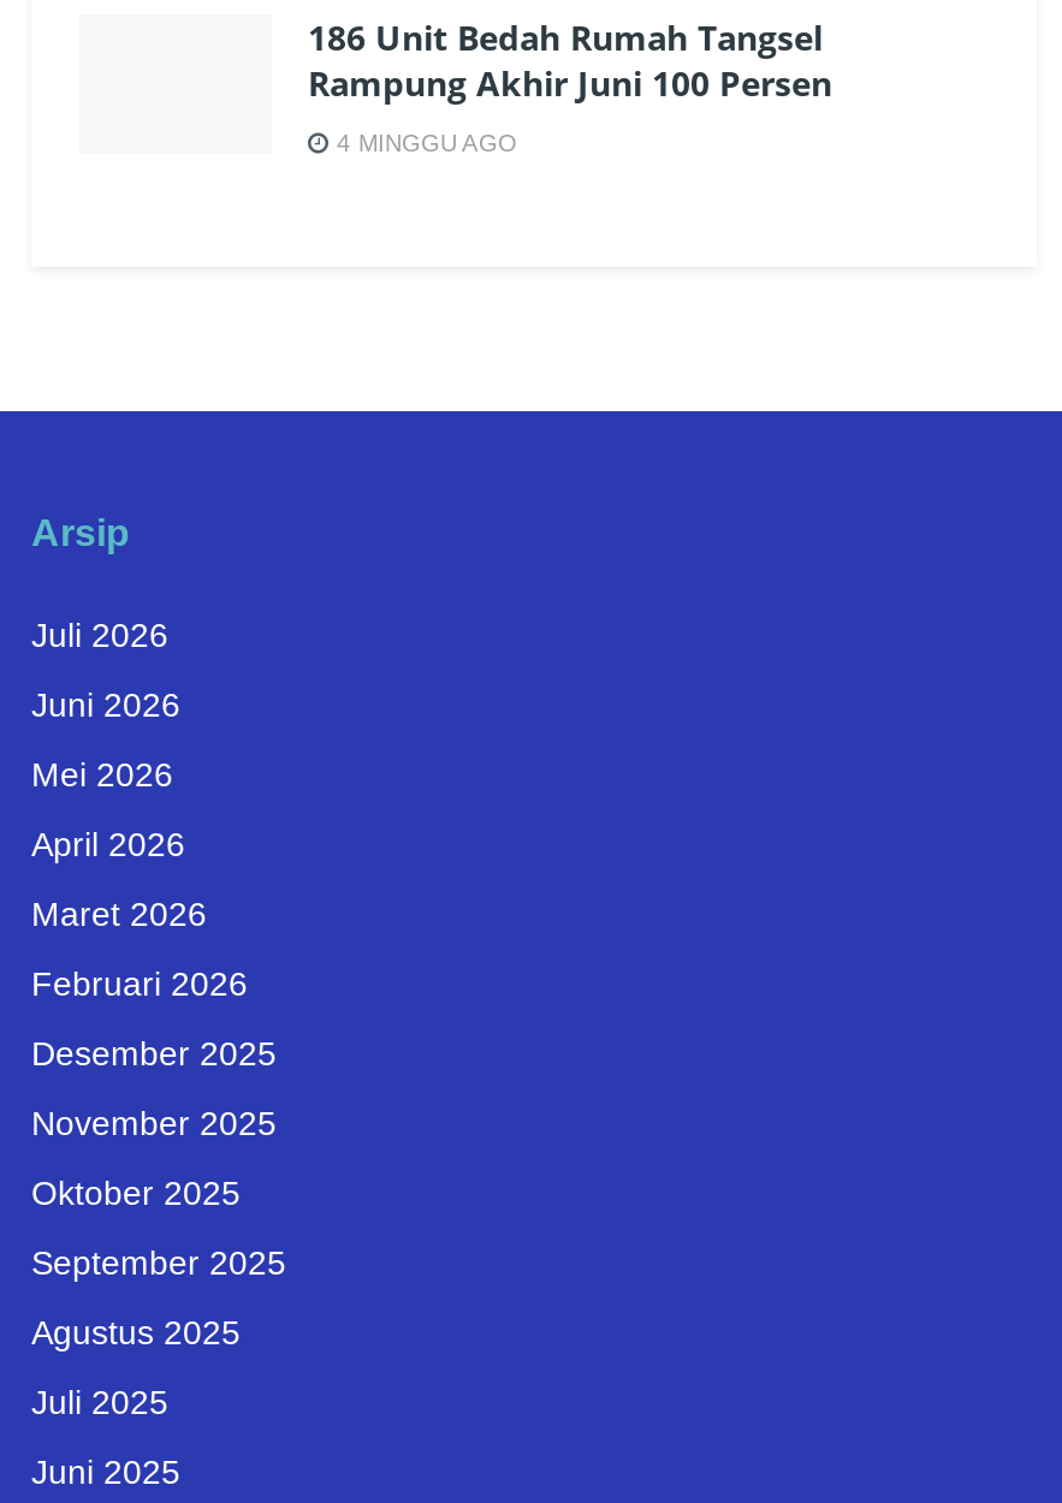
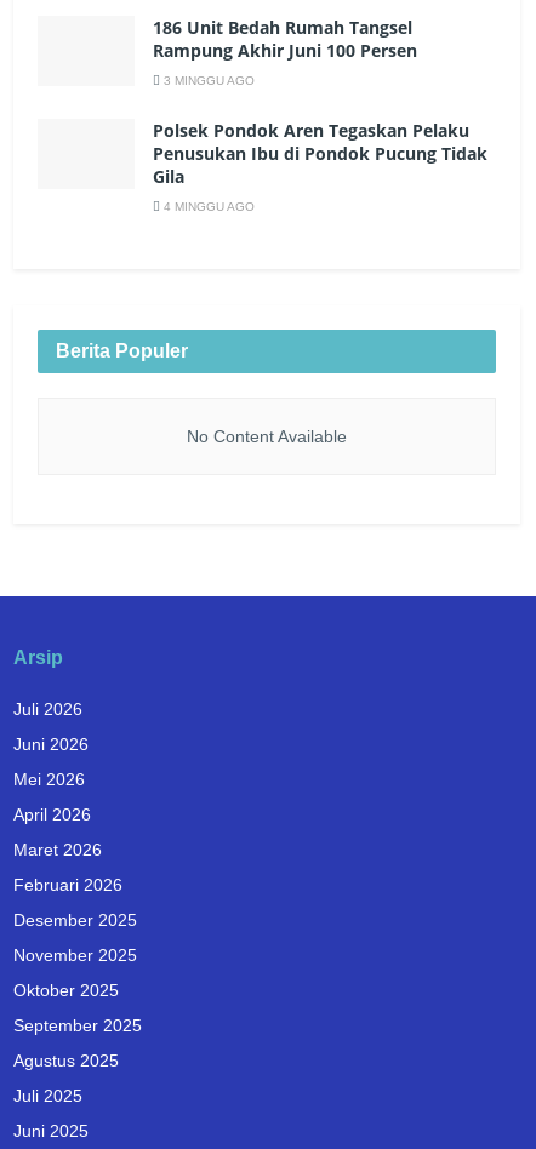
none -> [153,74,487,188] 3 MINGGU AGO | Polsek Pondok Aren Tegaskan Pelaku | Penusukan Ibu di Pondok Pucung Tidak | Gila
none -> [56,341,188,362] Berita Populer
none -> [187,427,347,447] No Content Available

